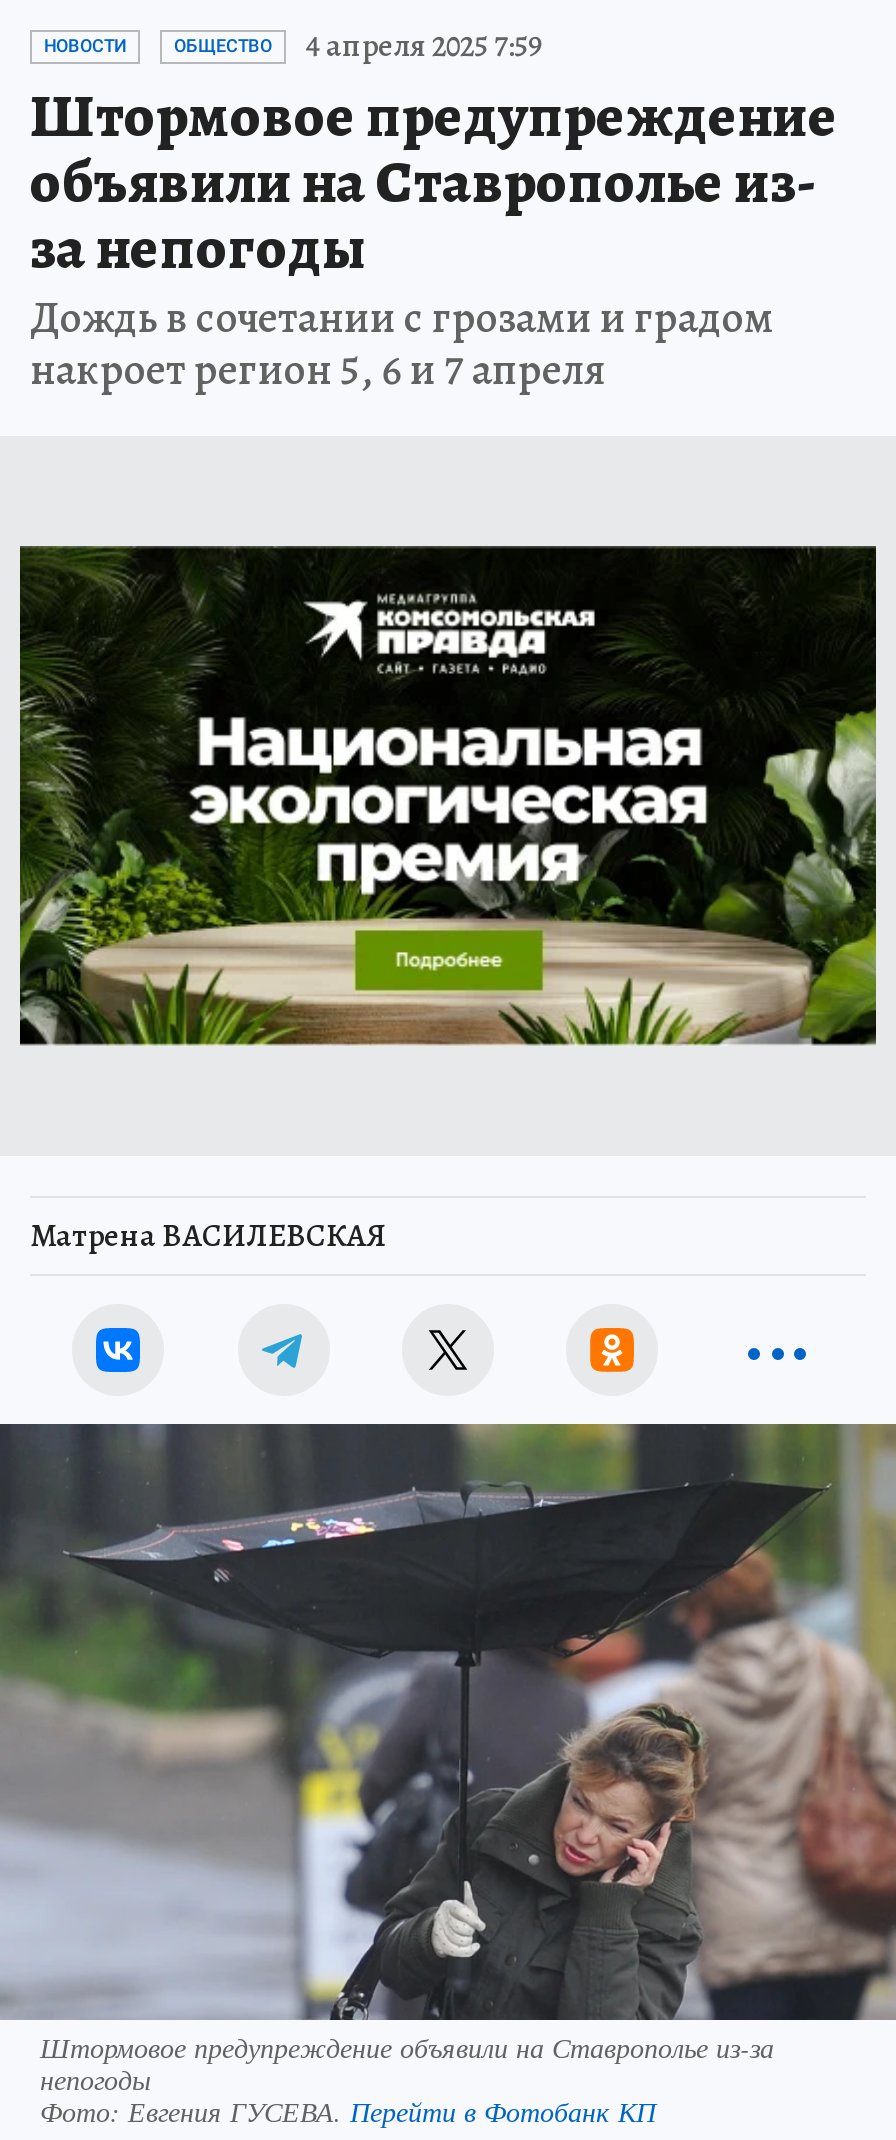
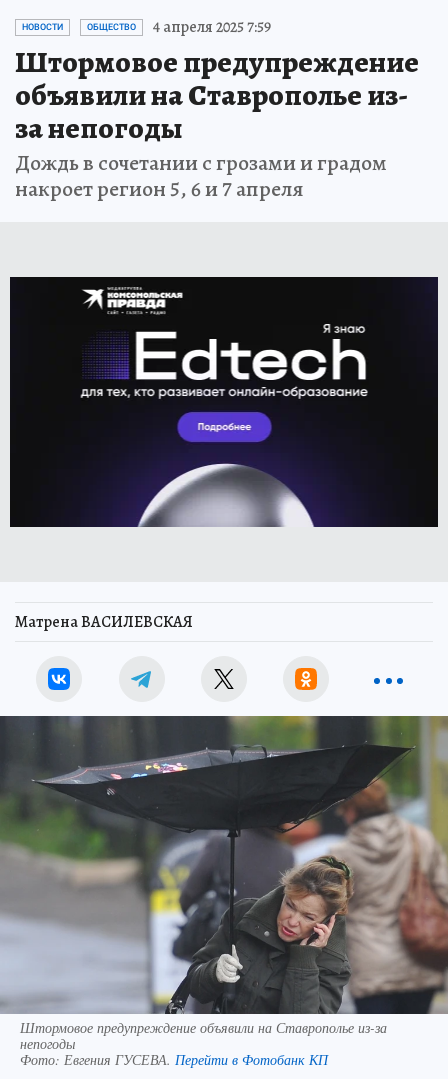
[18,546,878,1048] [image] -> [9,277,439,528] [image]

